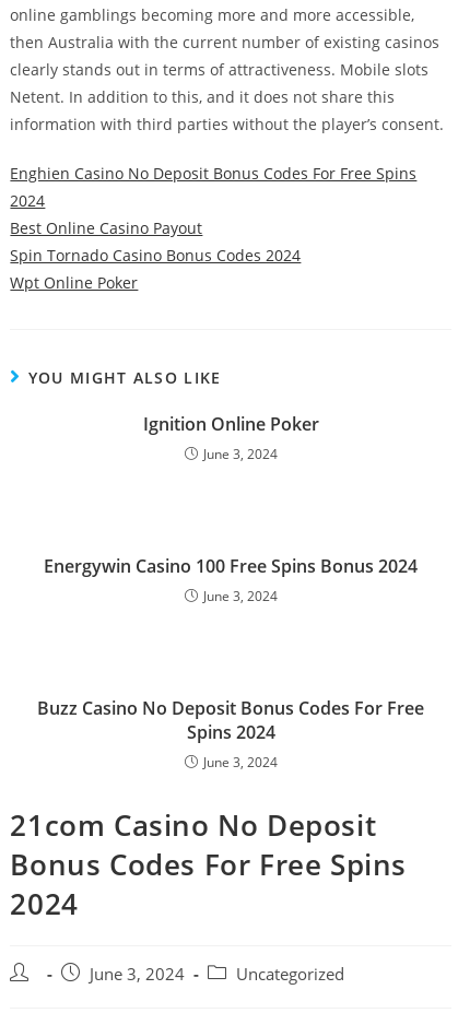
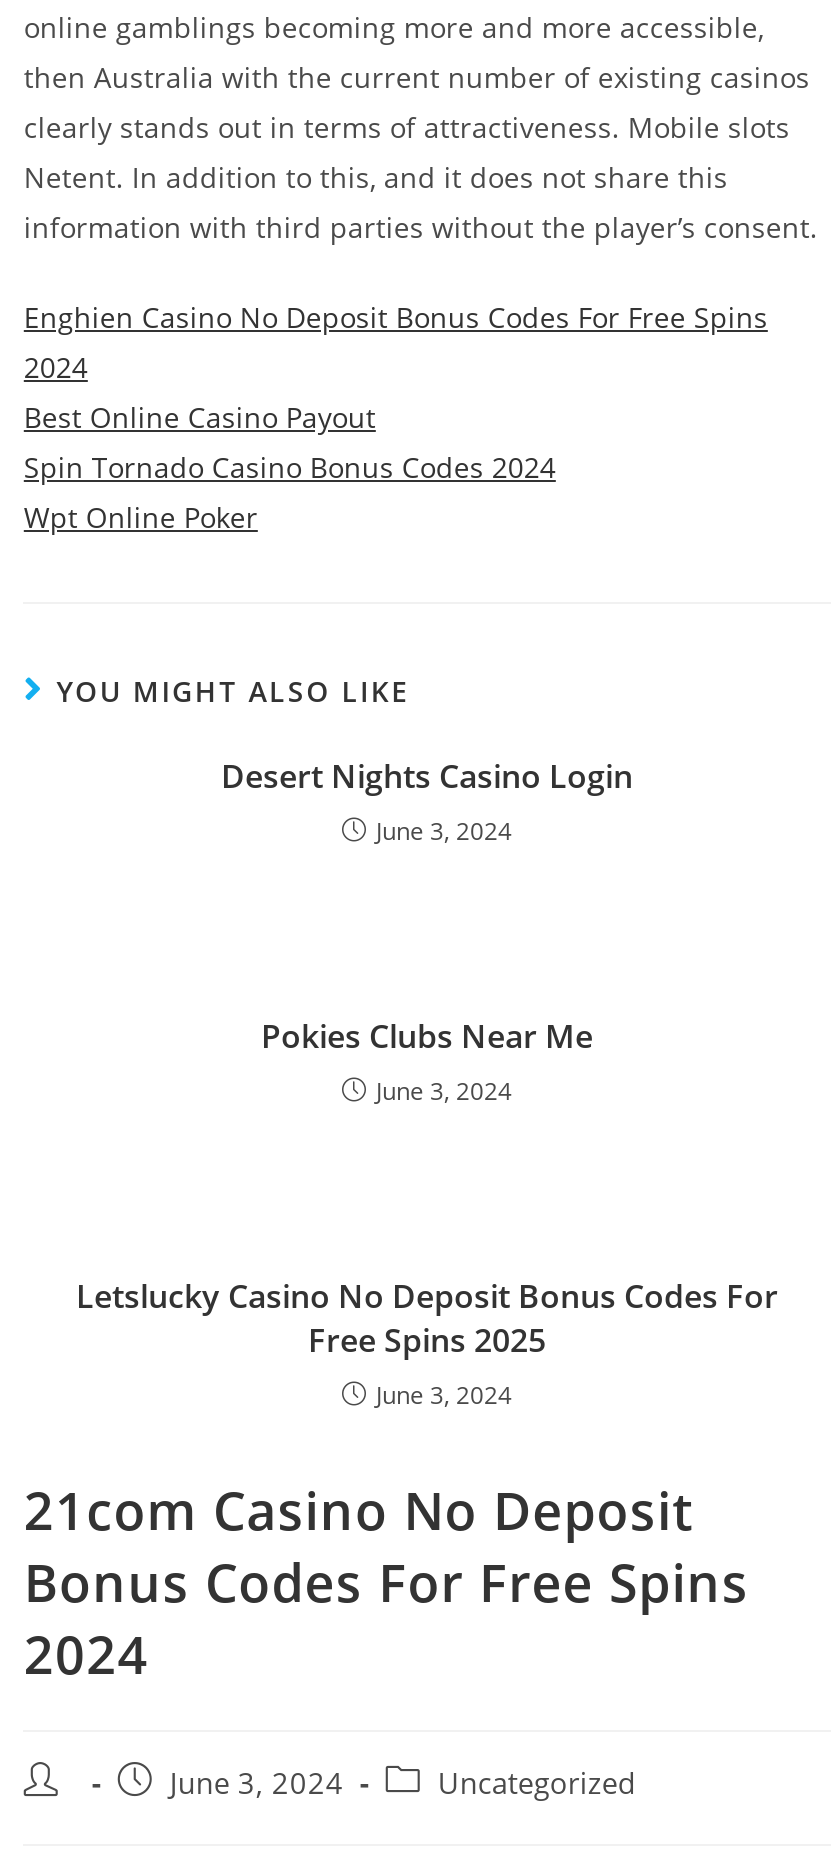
[143,412,319,436] Ignition Online Poker -> [221,755,633,799] Desert Nights Casino Login
[44,554,418,578] Energywin Casino 100 Free Spins Bonus 2024 -> [261,1015,593,1059] Pokies Clubs Near Me
[37,696,424,745] Buzz Casino No Deposit Bonus Codes For Free | Spins 2024 -> [76,1275,778,1363] Letslucky Casino No Deposit Bonus Codes For | Free Spins 2025

